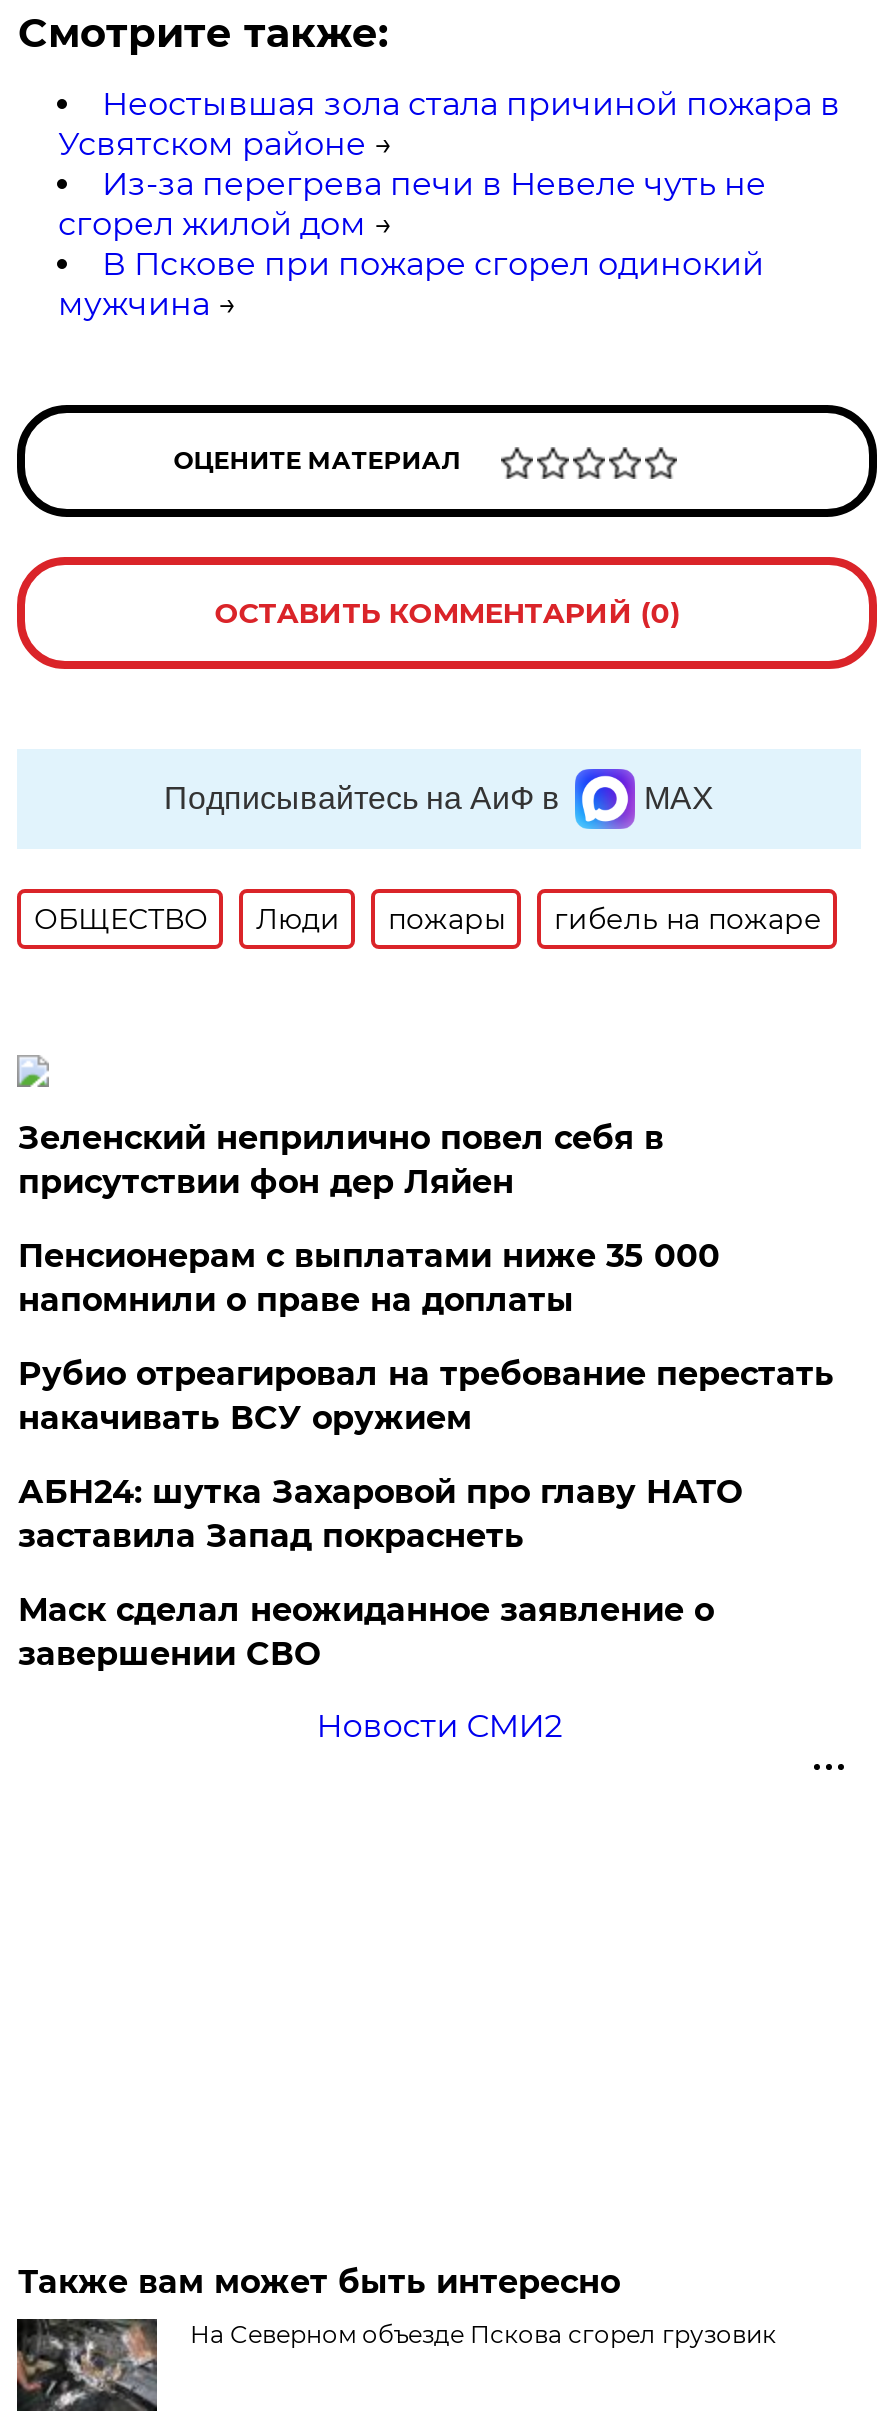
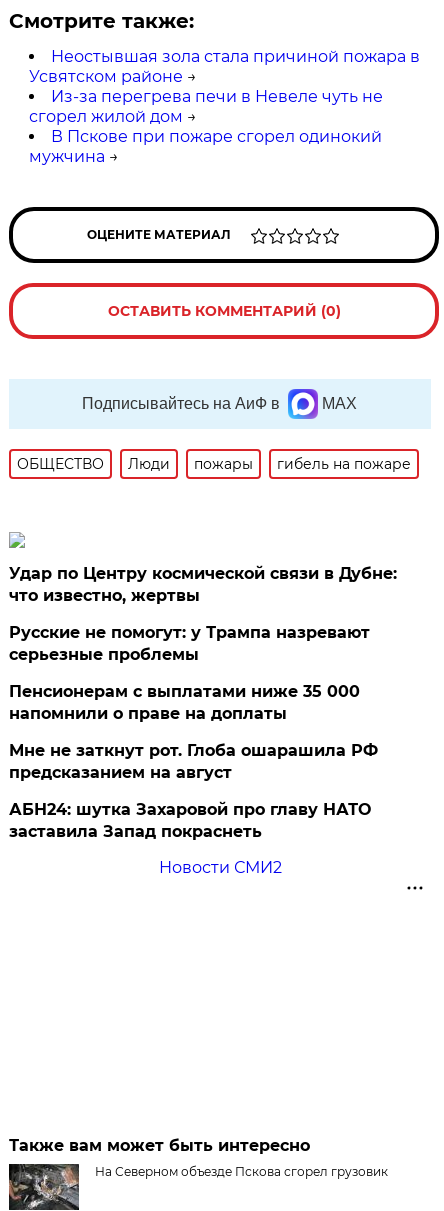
[18,1119,664,1201] Зеленский неприлично повел cебя в | присутствии фон дер Ляйен -> [9,564,397,664] Удар по Центру космической связи в Дубне: | что известно, жертвы | Русские не помогут: у Трампа назревают | серьезные проблемы
moved [18,1237,720,1319] -> [9,682,360,723]: Пенсионерам с выплатами ниже 35 000 | напомнили о праве на доплаты
[18,1355,834,1437] Рубио отреагировал на требование перестать | накачивать ВСУ оружием -> [9,741,378,782] Мне не заткнут рот. Глоба ошарашила РФ | предсказанием на август
moved [18,1473,742,1555] -> [9,800,371,841]: АБН24: шутка Захаровой про главу НАТО | заставила Запад покраснеть
[18,1591,714,1673] Маск сделал неожиданное заявление о | завершении СВО -> none

